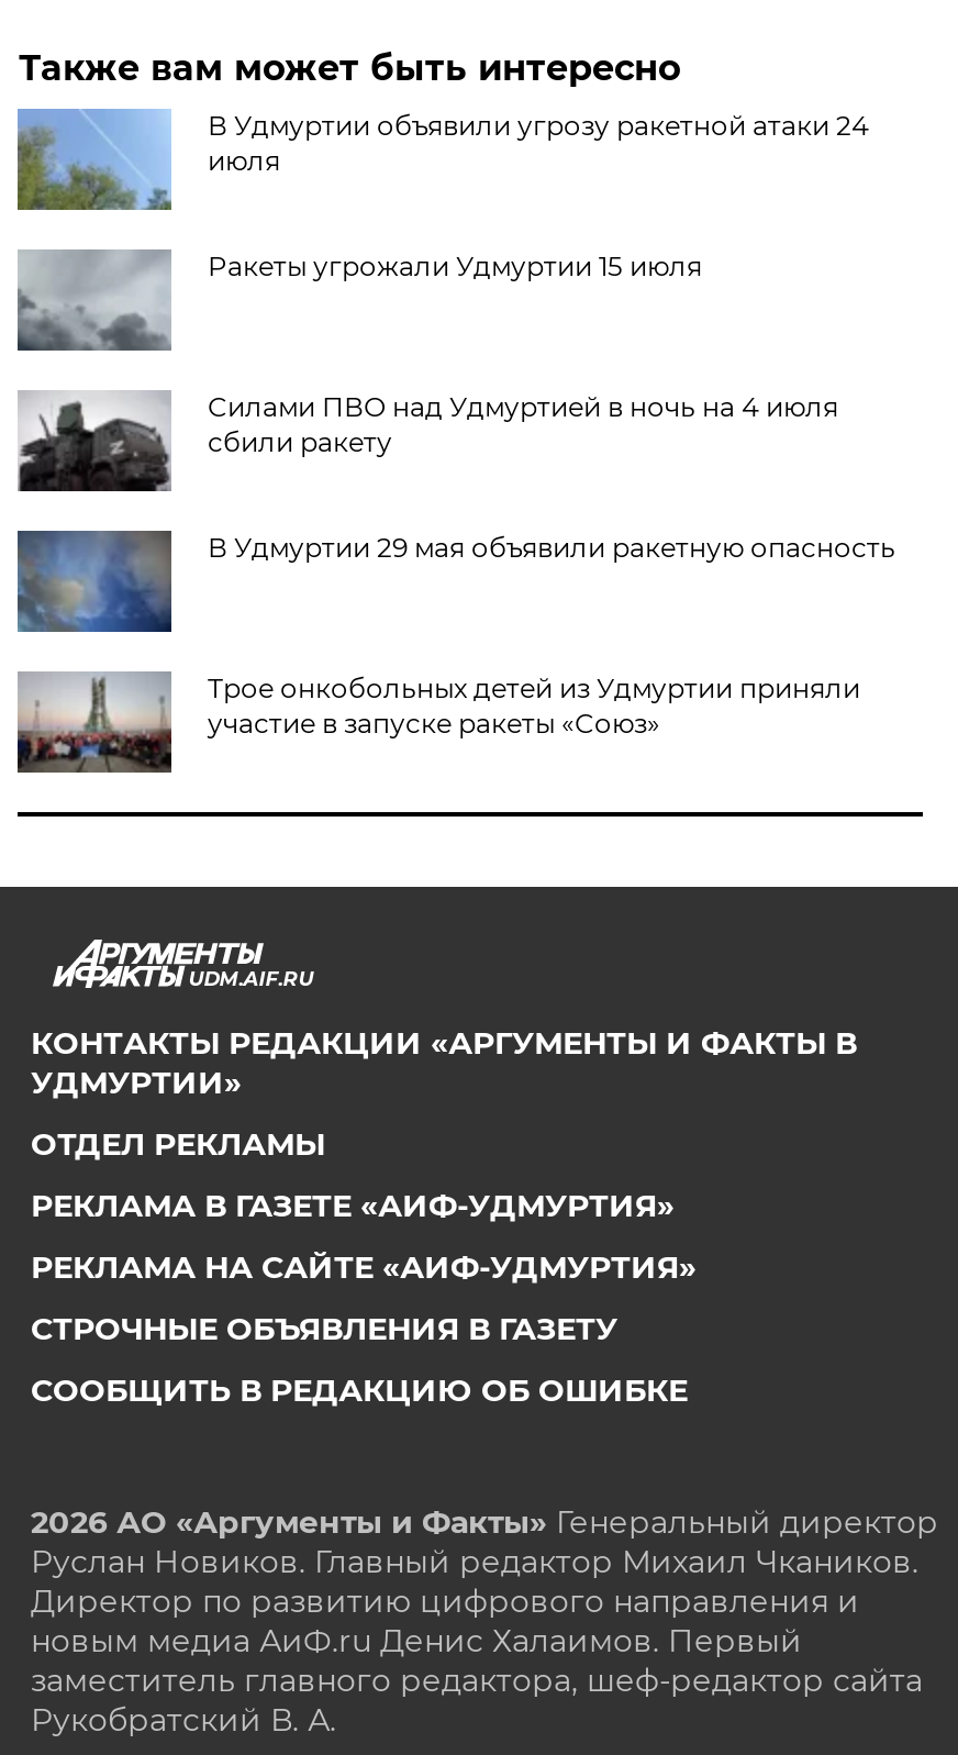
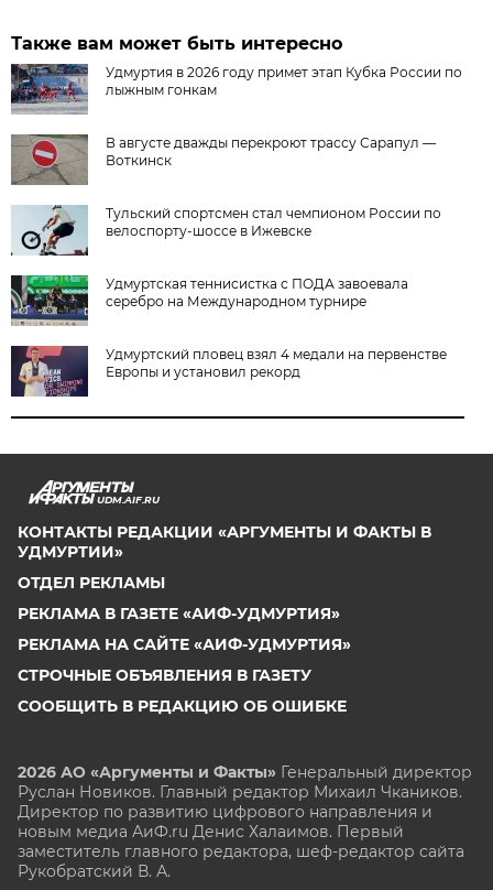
[15,107,869,210] [image] | В Удмуртии объявили угрозу ракетной атаки 24 | июля -> [10,63,463,115] [image] | Удмуртия в 2026 году примет этап Кубка России по | лыжным гонкам
[18,249,702,351] [image] | Ракеты угрожали Удмуртии 15 июля -> [11,133,436,185] [image] | В августе дважды перекроют трассу Сарапул — | Воткинск
[18,390,838,493] [image] | Силами ПВО над Удмуртией в ночь на 4 июля | сбили ракету -> [11,205,442,257] [image] | Тульский спортсмен стал чемпионом России по | велоспорту-шоссе в Ижевске
[15,531,895,634] [image] | В Удмуртии 29 мая объявили ракетную опасность -> [10,274,409,327] [image] | Удмуртская теннисистка с ПОДА завоевала | серебро на Международном турнире
[15,671,860,775] [image] | Трое онкобольных детей из Удмуртии приняли | участие в запуске ракеты «Союз» -> [11,345,447,397] [image] | Удмуртский пловец взял 4 медали на первенстве | Европы и установил рекорд

